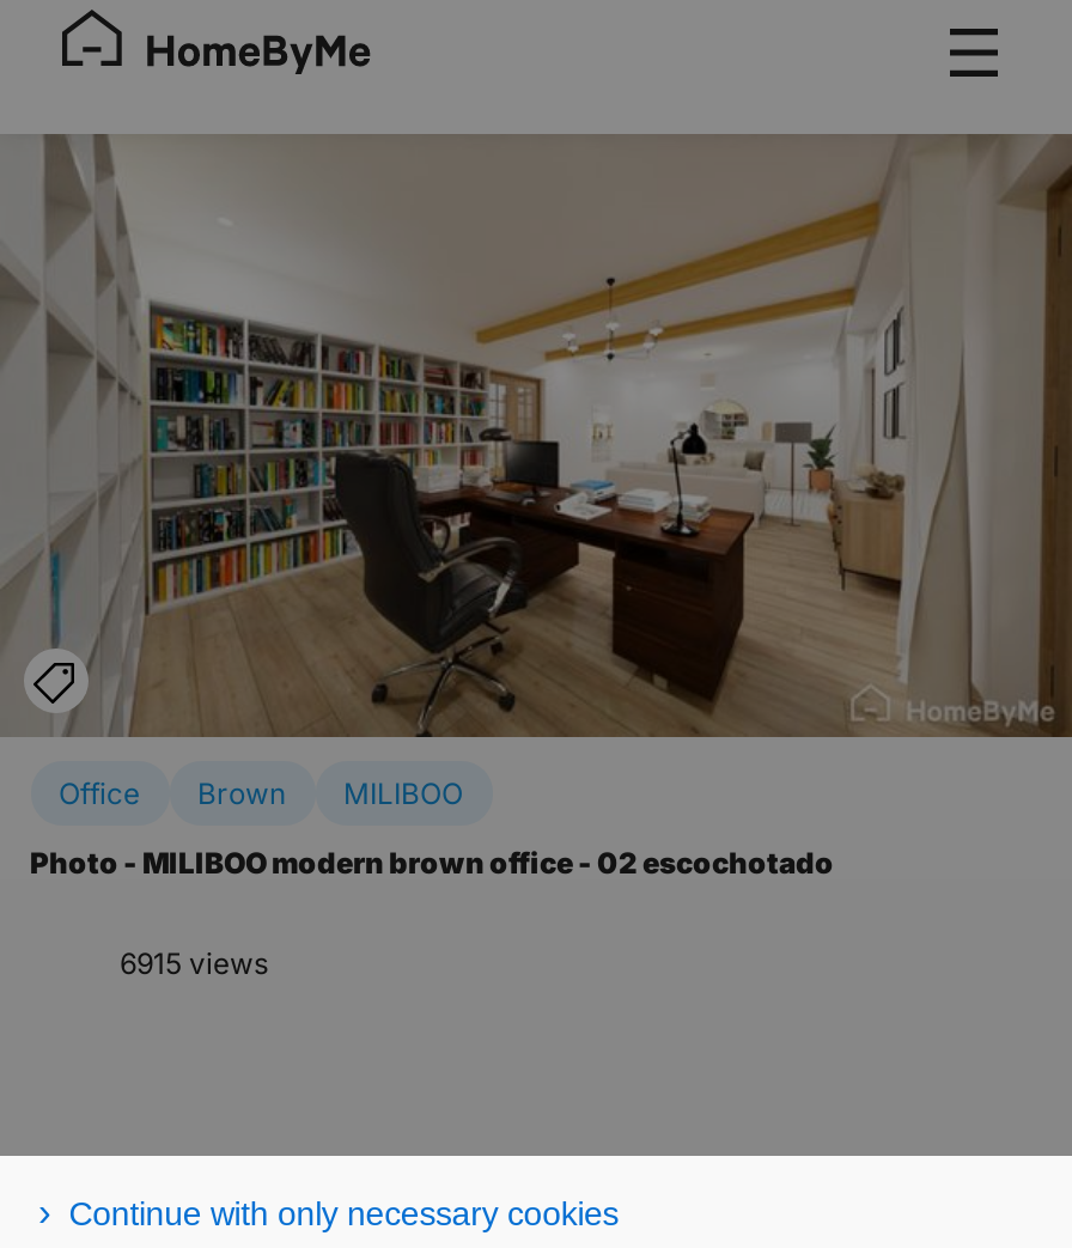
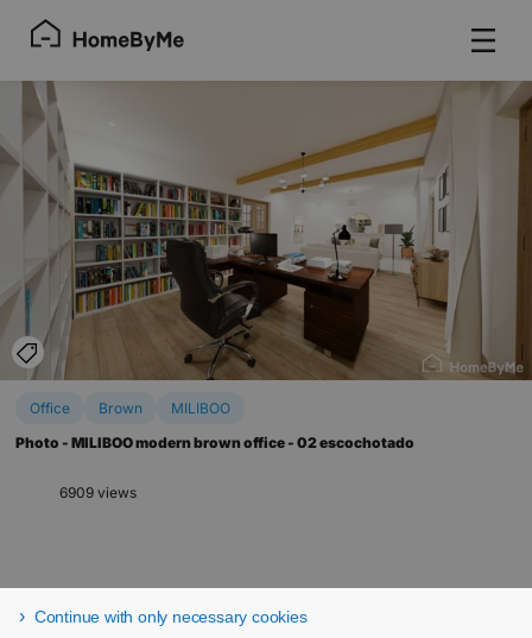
[120,945,268,981] 6915 views -> [59,484,137,501] 6909 views

